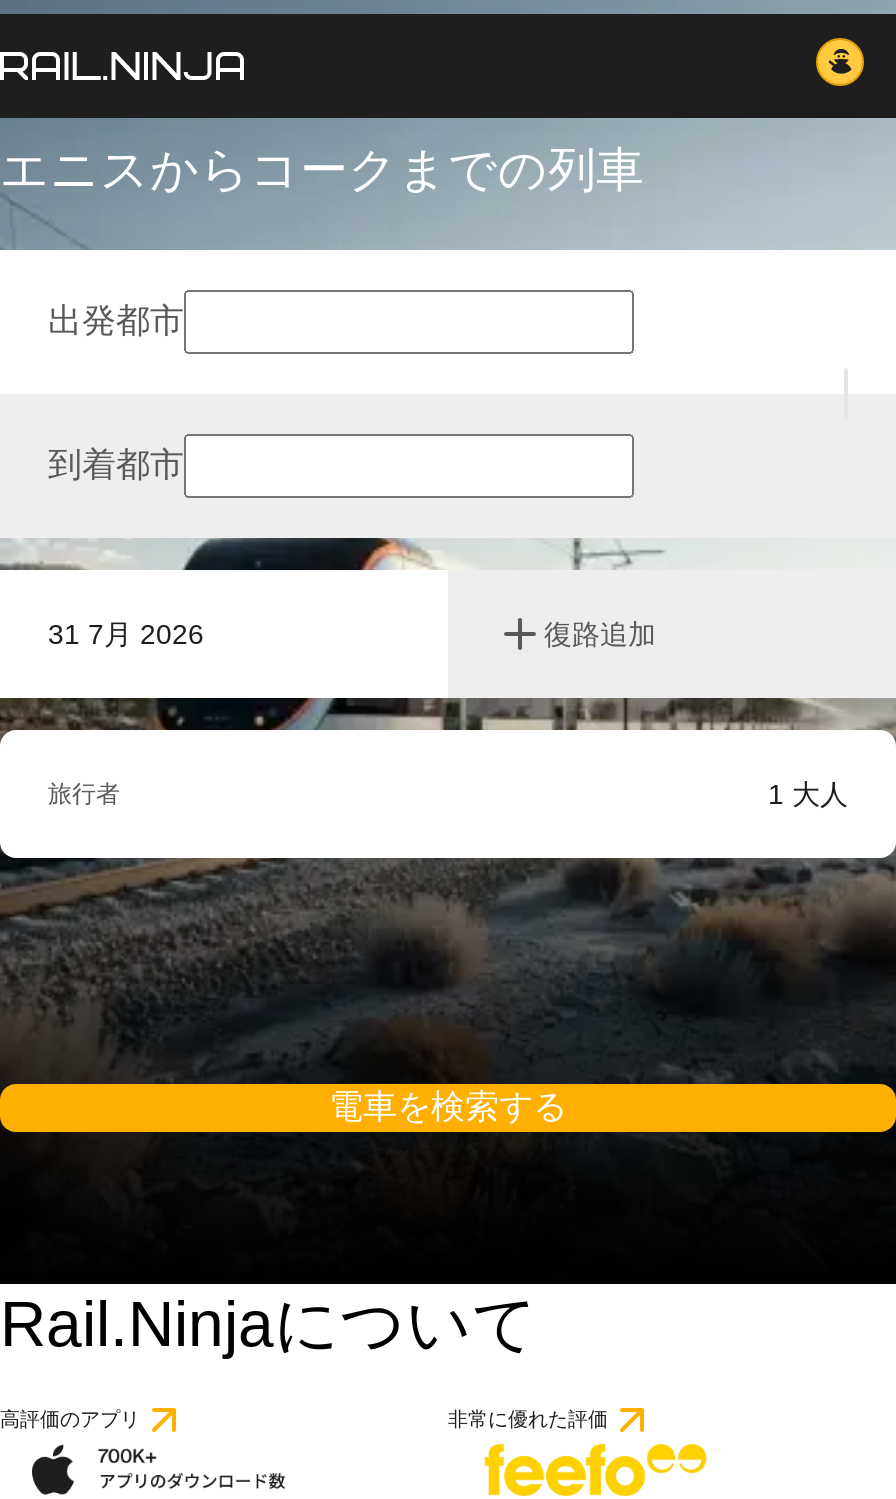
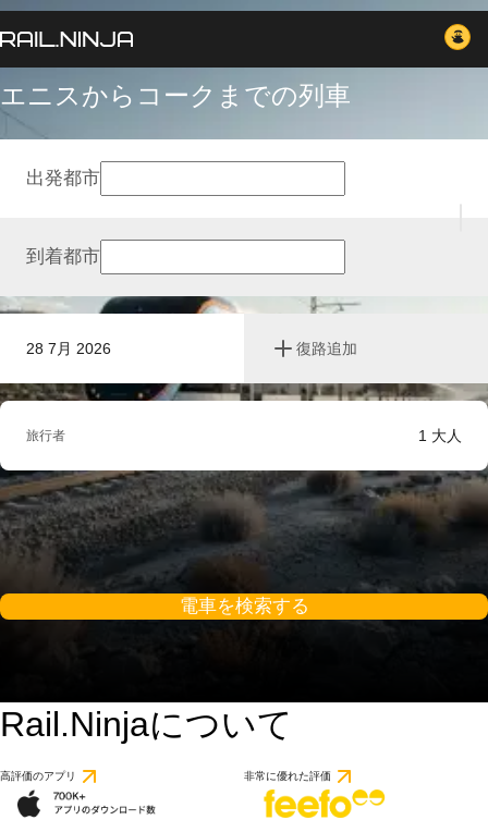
[48,618,204,650] 31 7月 2026 -> [26,340,111,357] 28 7月 2026

